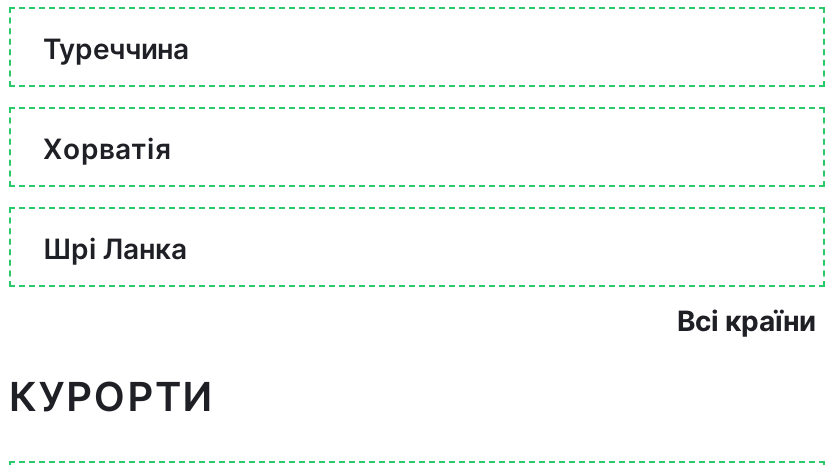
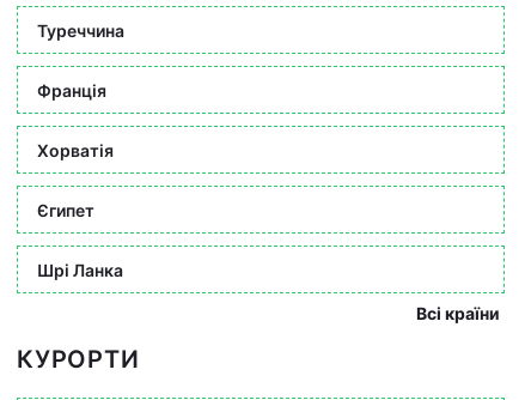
none -> [37,80,106,100] Франція
none -> [37,199,94,220] Єгипет

